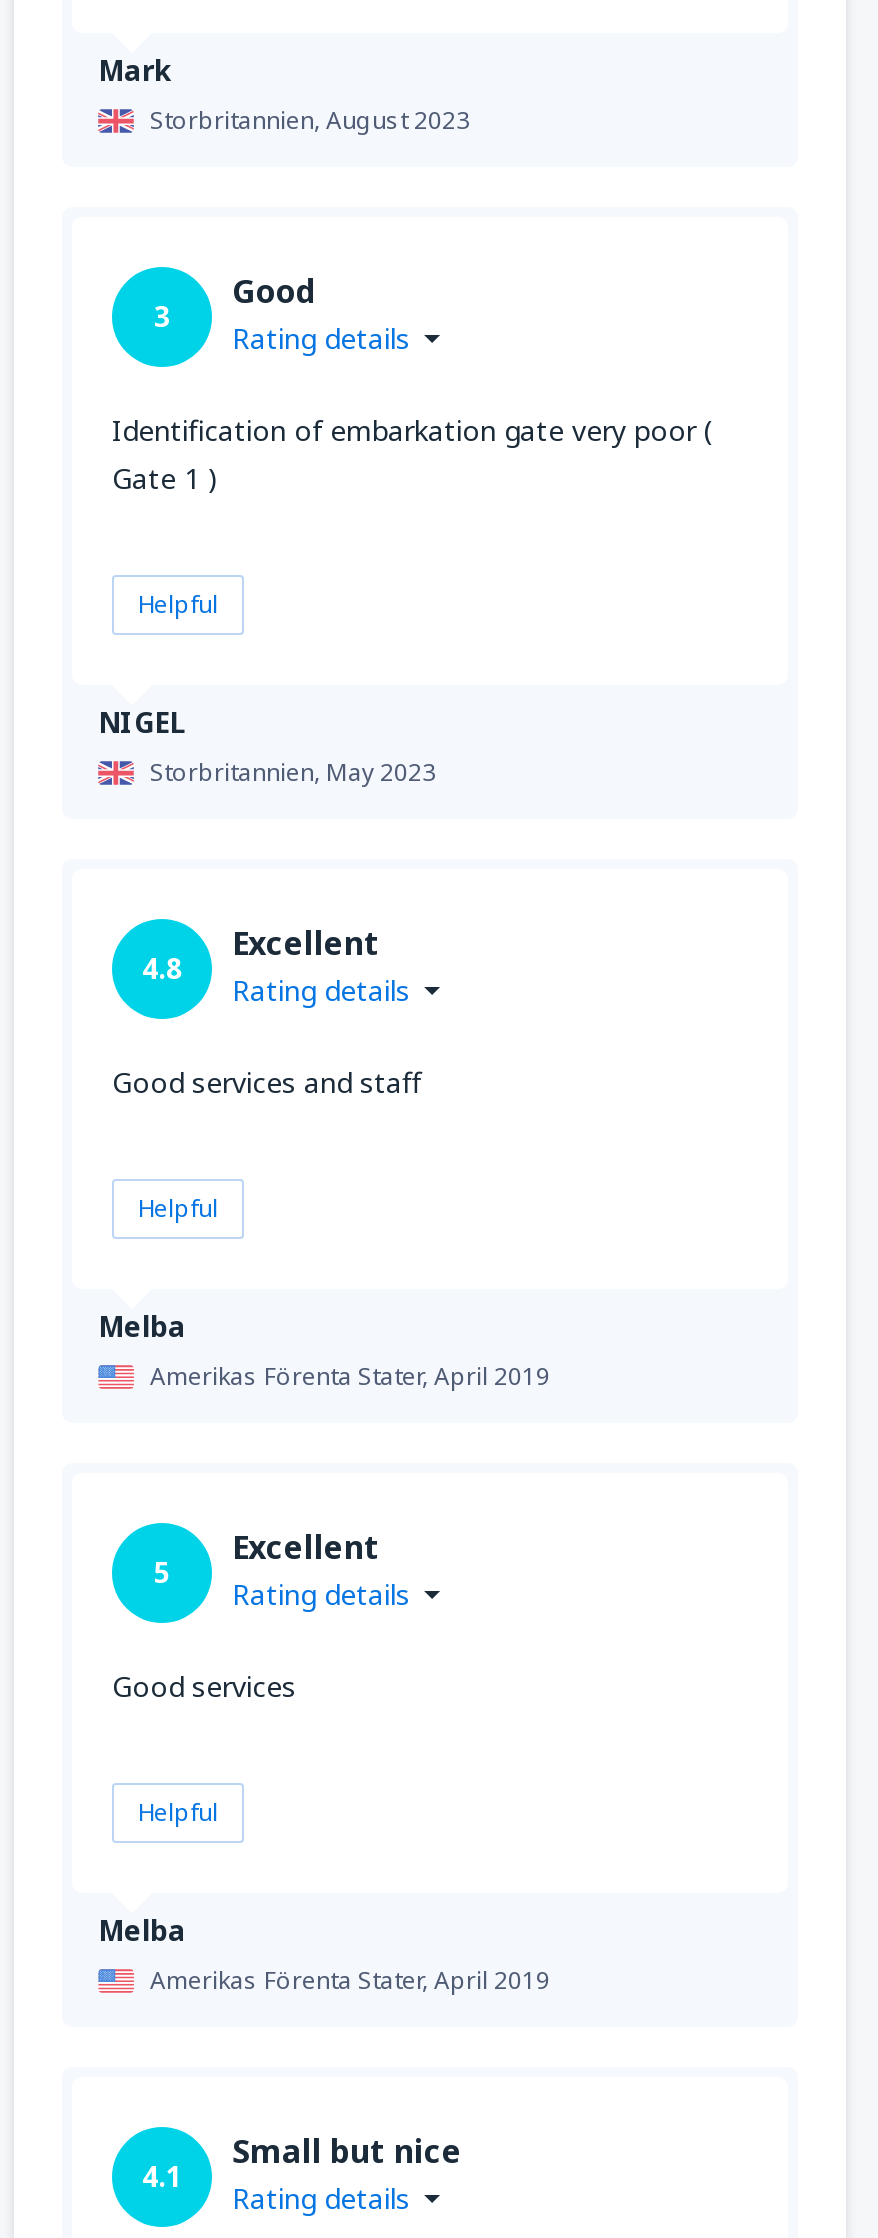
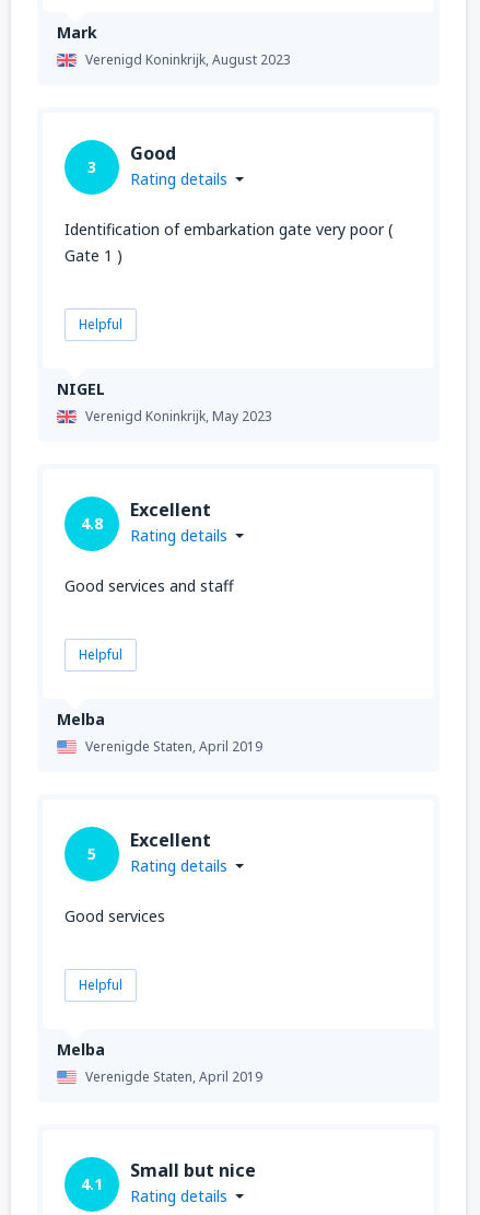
[150,102,470,136] Storbritannien, August 2023 -> [85,50,291,68] Verenigd Koninkrijk, August 2023
[150,754,436,788] Storbritannien, May 2023 -> [85,406,272,425] Verenigd Koninkrijk, May 2023
[150,1358,550,1392] Amerikas Förenta Stater, April 2019 -> [85,737,262,755] Verenigde Staten, April 2019
[150,1962,550,1996] Amerikas Förenta Stater, April 2019 -> [85,1067,262,1085] Verenigde Staten, April 2019

